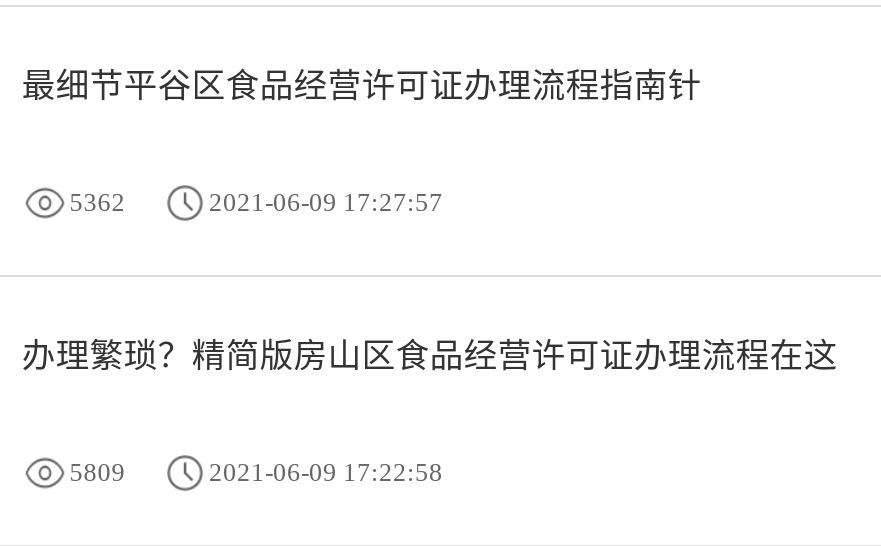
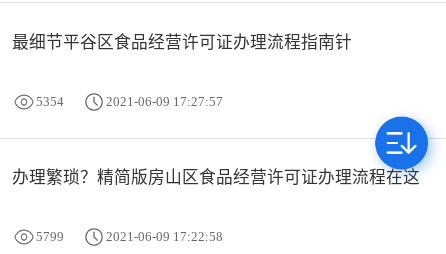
[69,188,125,218] 5362 -> [36,94,64,109] 5354
none -> [373,115,436,170] [image]
[69,458,125,488] 5809 -> [36,229,64,244] 5799

